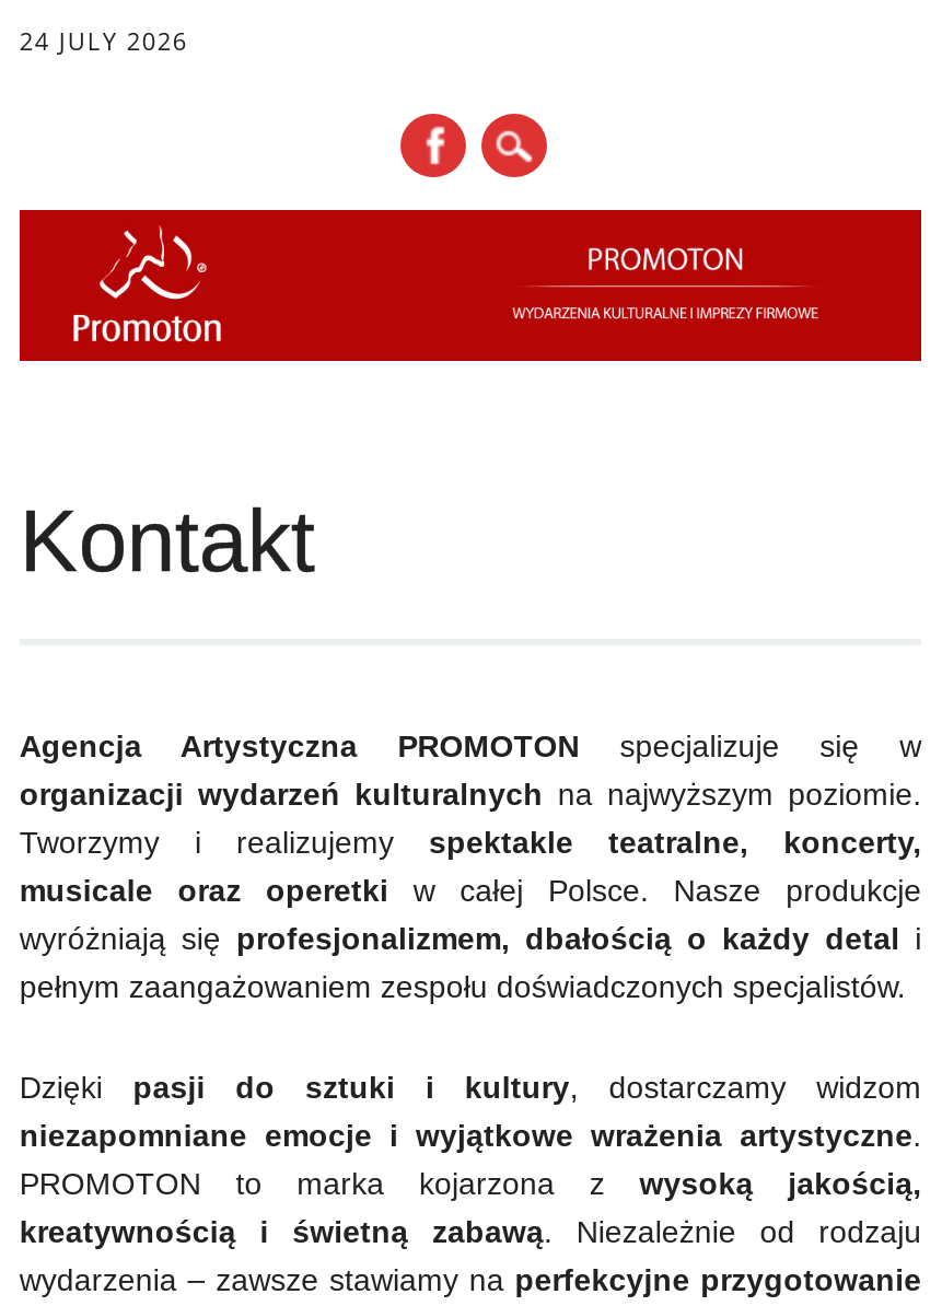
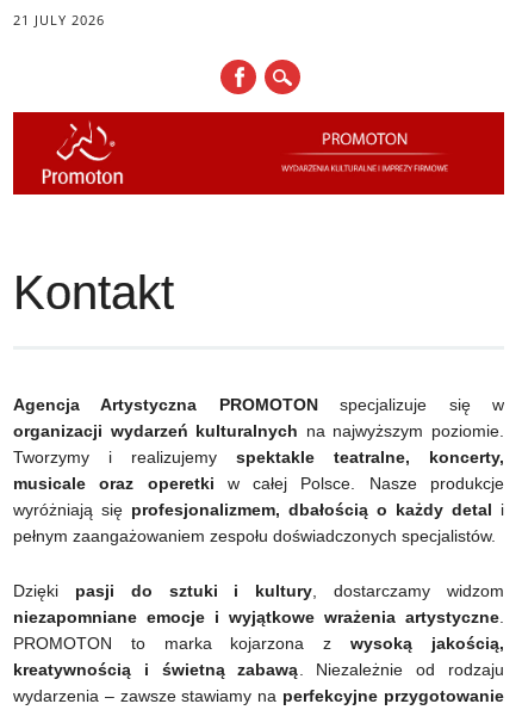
[19,24,188,57] 24 JULY 2026 -> [13,11,105,29] 21 JULY 2026

